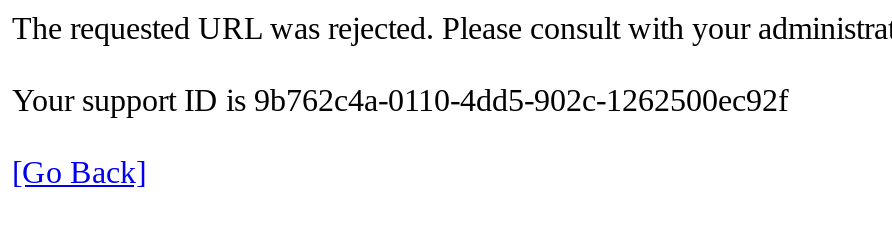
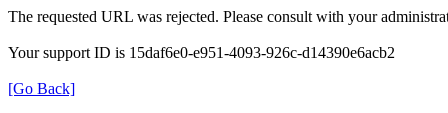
[12,83,788,117] Your support ID is 9b762c4a-0110-4dd5-902c-1262500ec92f -> [8,44,395,61] Your support ID is 15daf6e0-e951-4093-926c-d14390e6acb2

